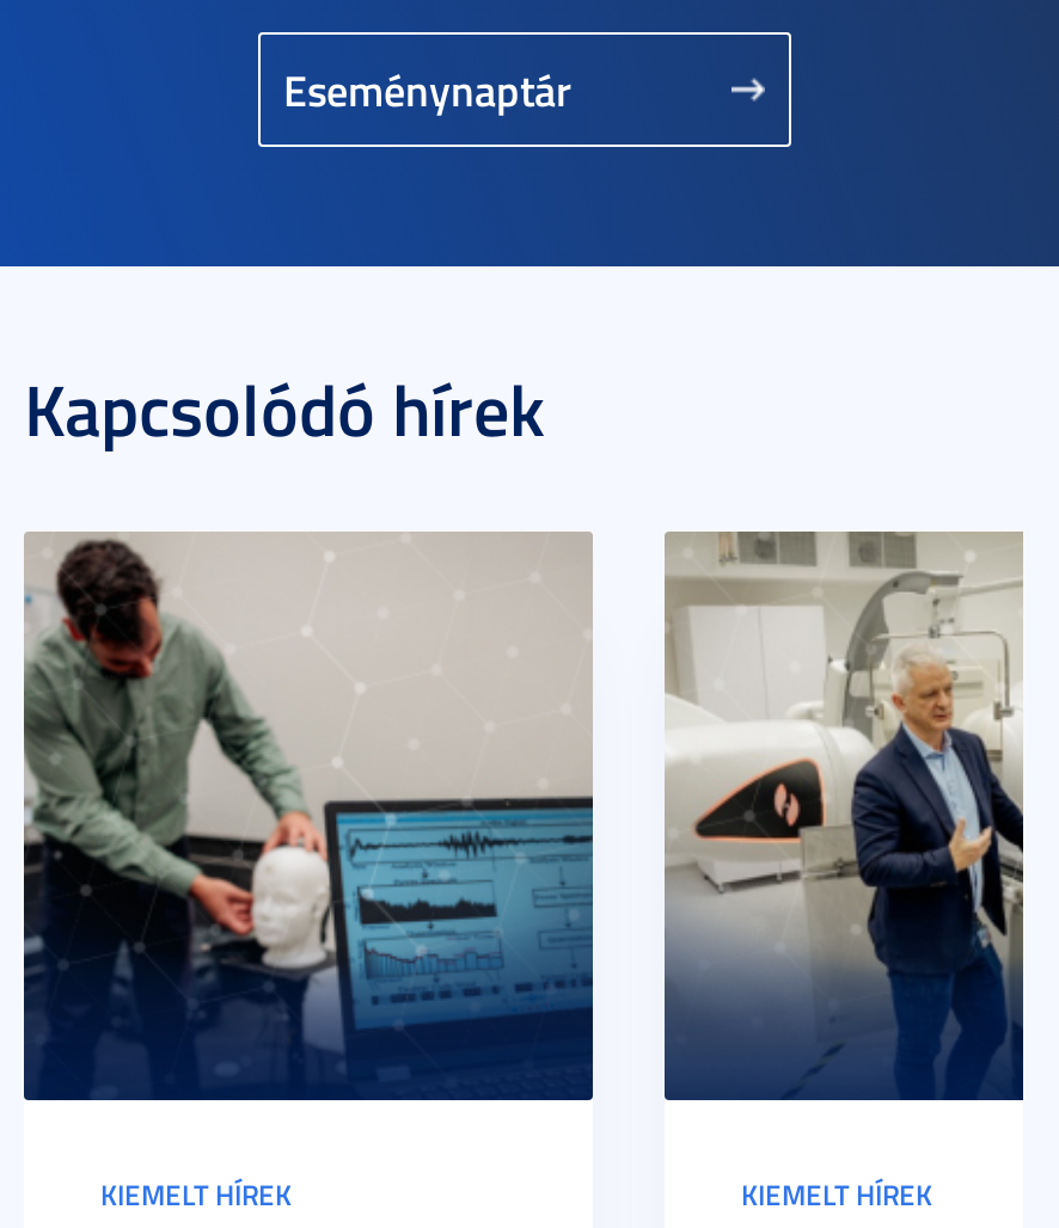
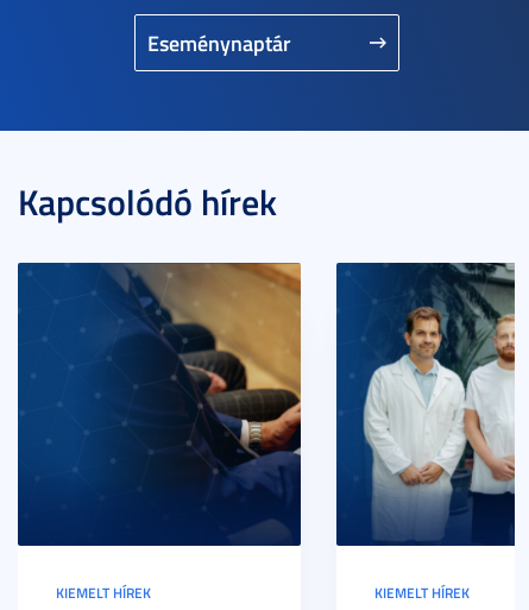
[22,532,595,1074] [image] -> [17,262,302,532] [image]
[665,529,1026,1079] [image] -> [335,262,516,535] [image]

